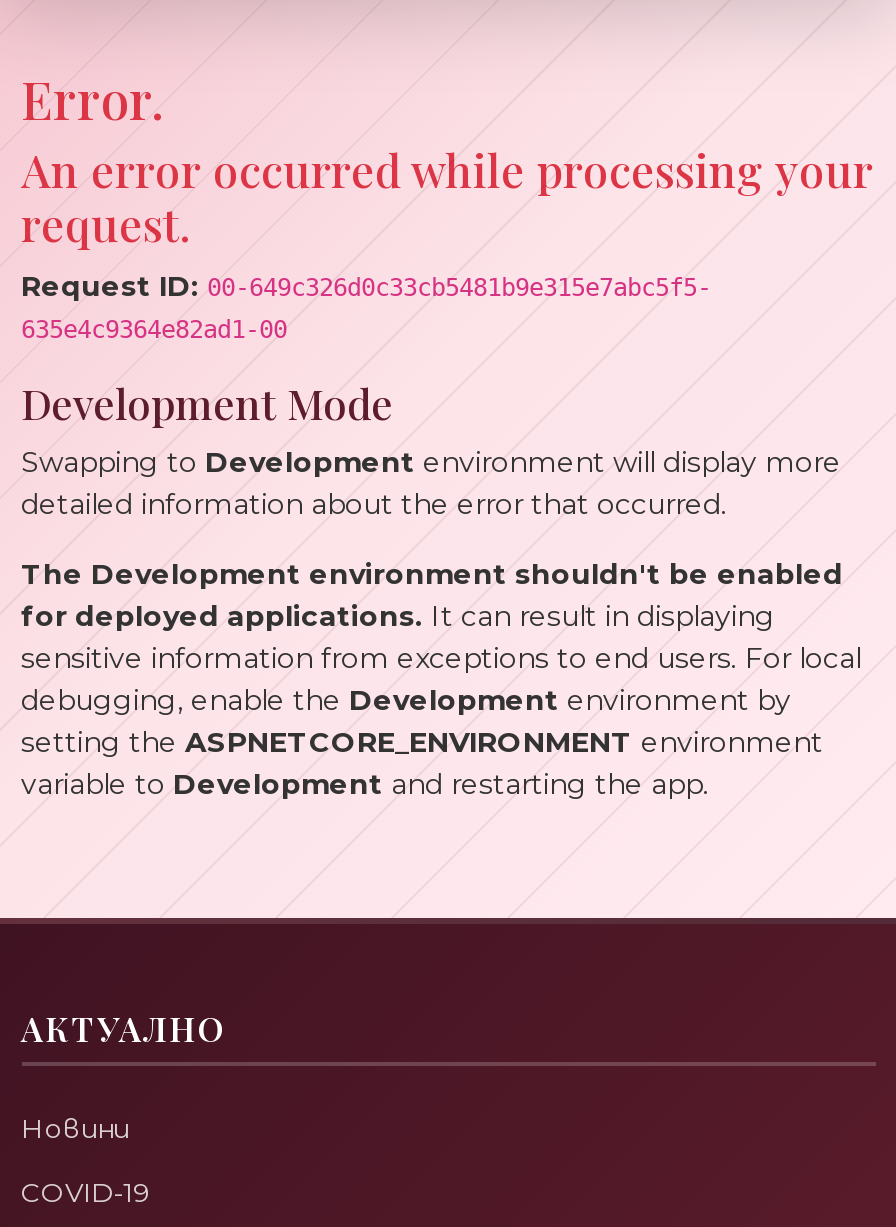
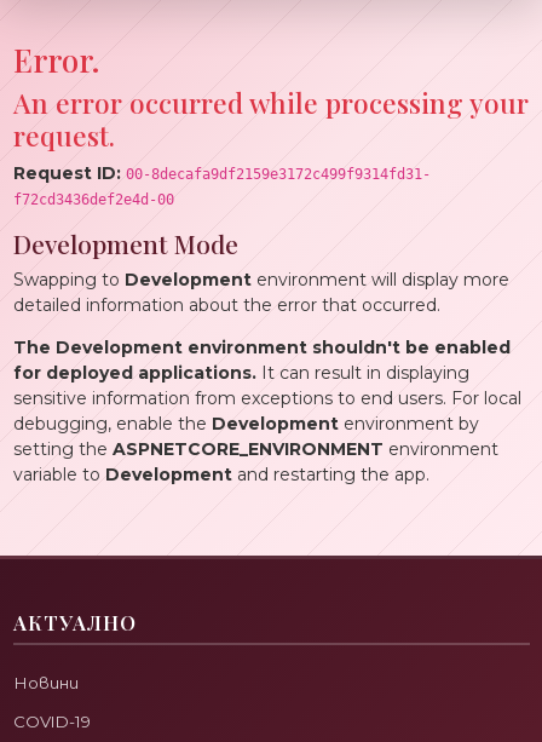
[21,268,711,344] Request ID: 00-649c326d0c33cb5481b9e315e7abc5f5- | 635e4c9364e82ad1-00 -> [13,162,430,208] Request ID: 00-8decafa9df2159e3172c499f9314fd31- | f72cd3436def2e4d-00

